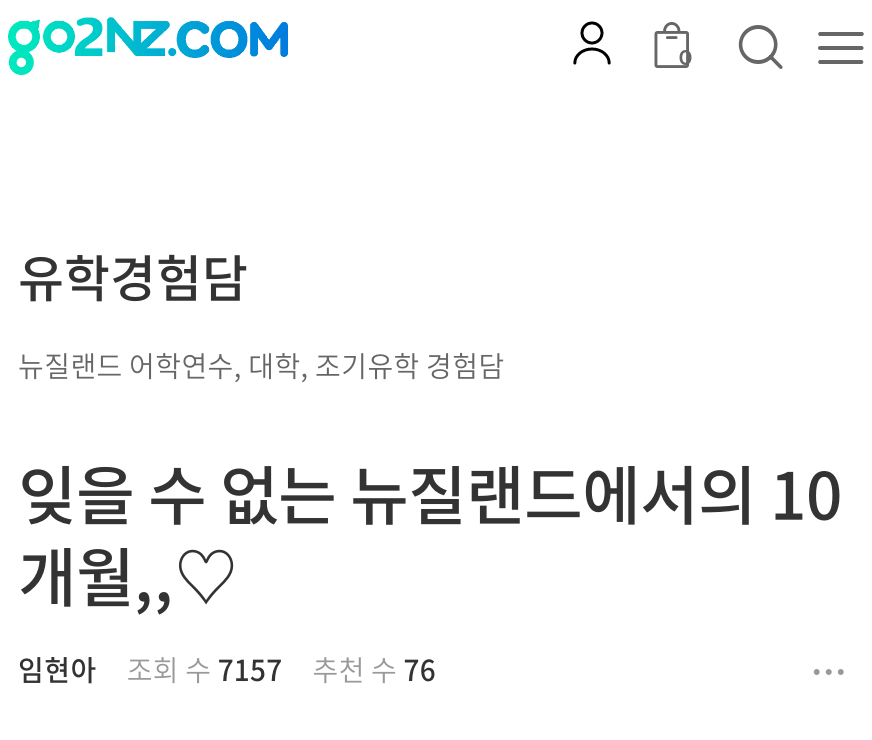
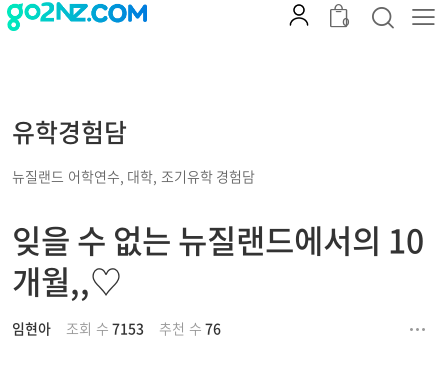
[18,649,436,689] 임현아 조회 수 7157 추천 수 76 -> [12,318,221,338] 임현아 조회 수 7153 추천 수 76

